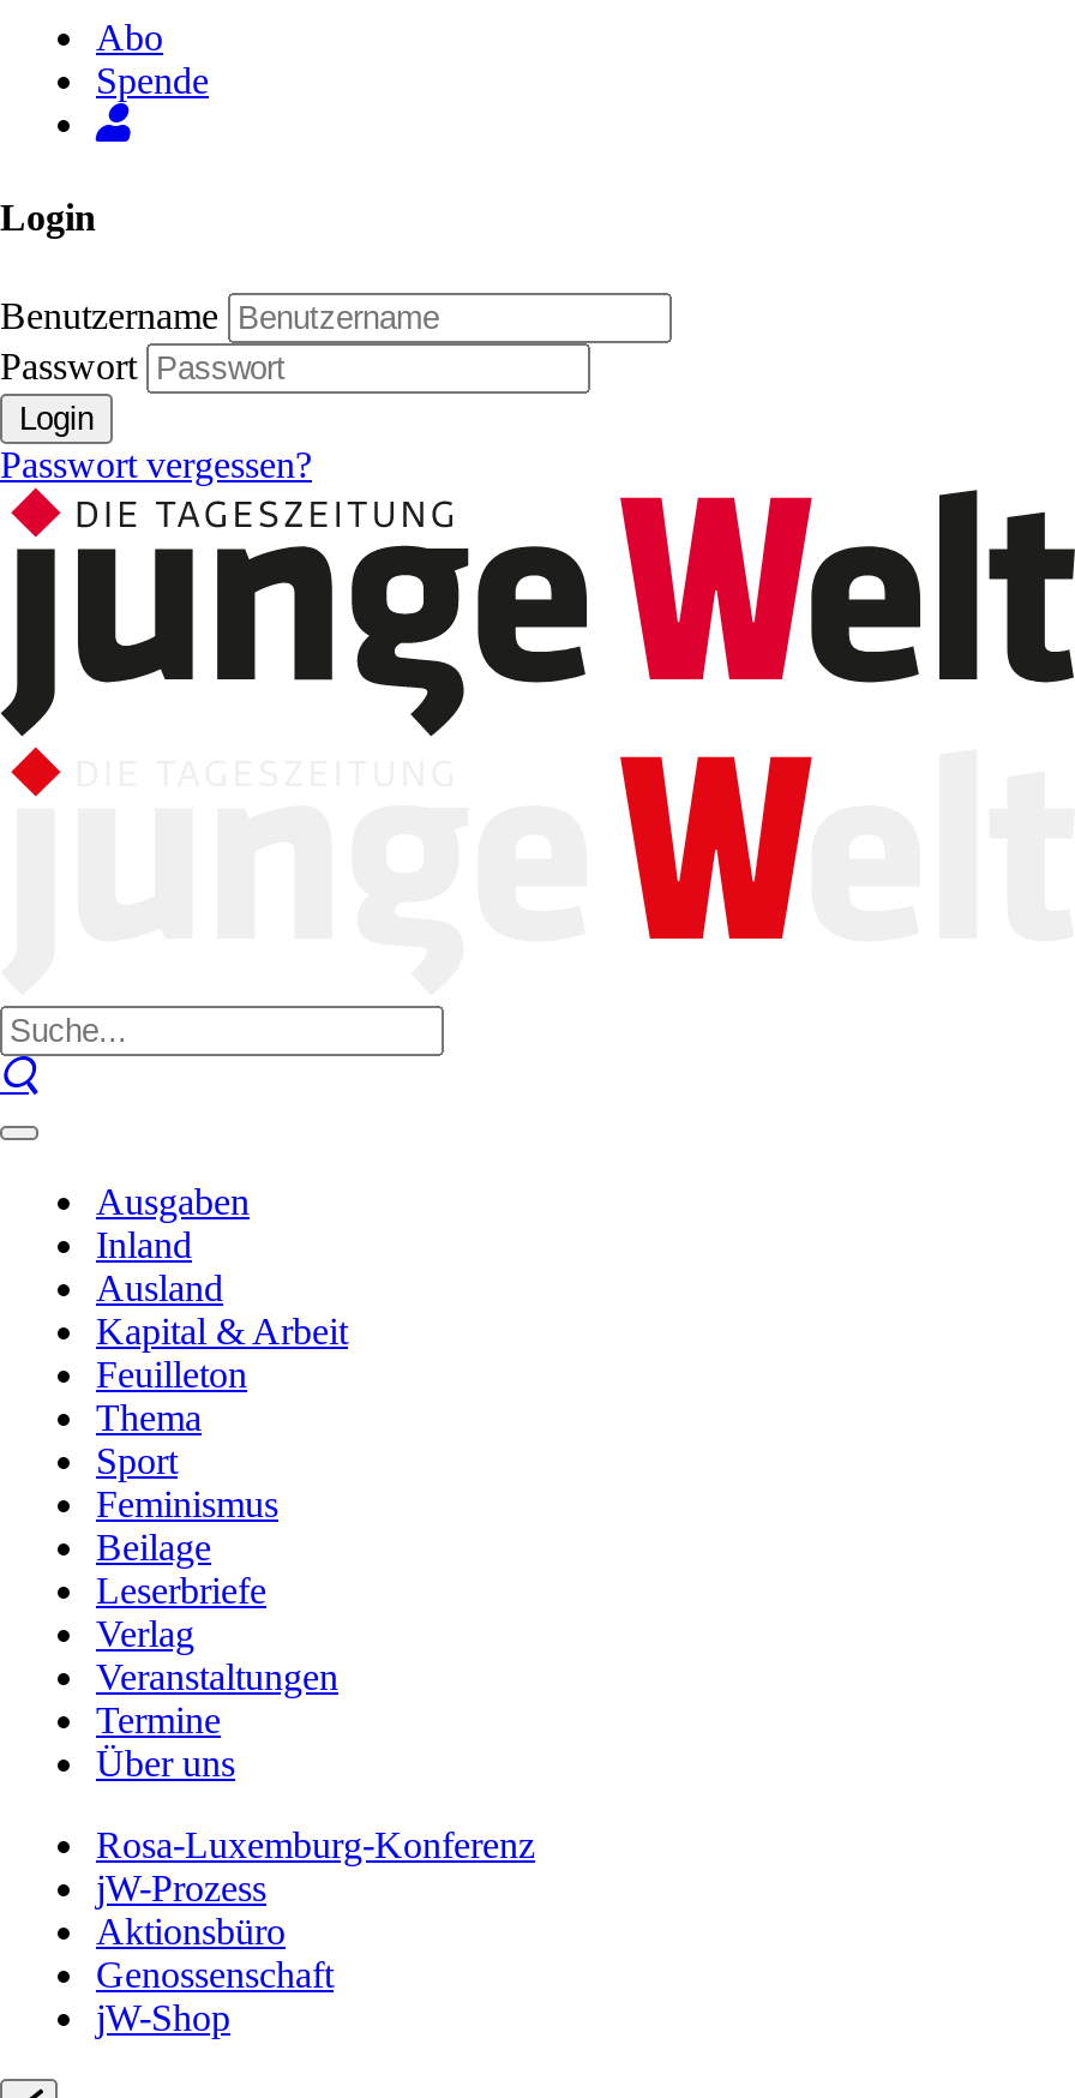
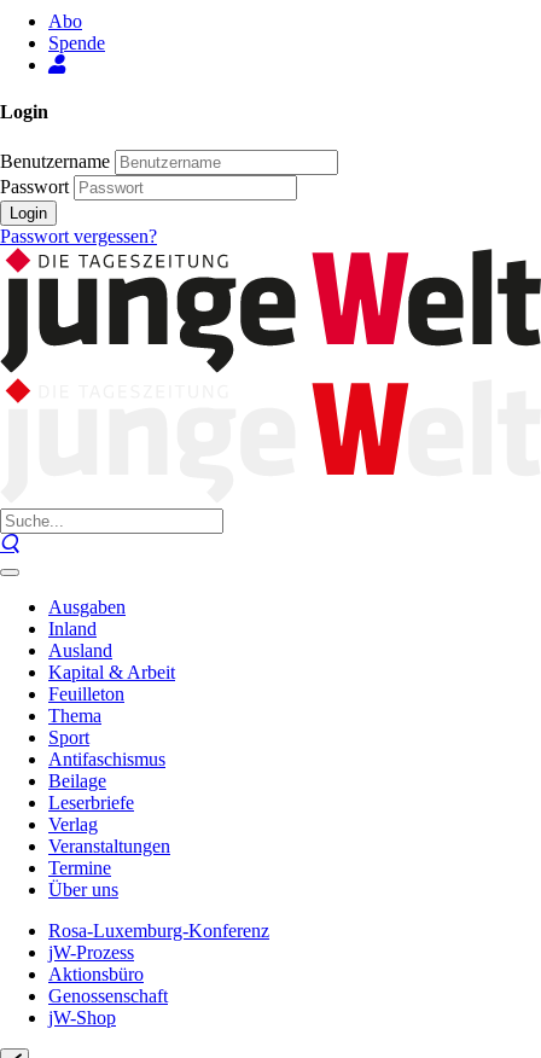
[96,1483,278,1524] Feminismus -> [48,749,165,769] Antifaschismus

